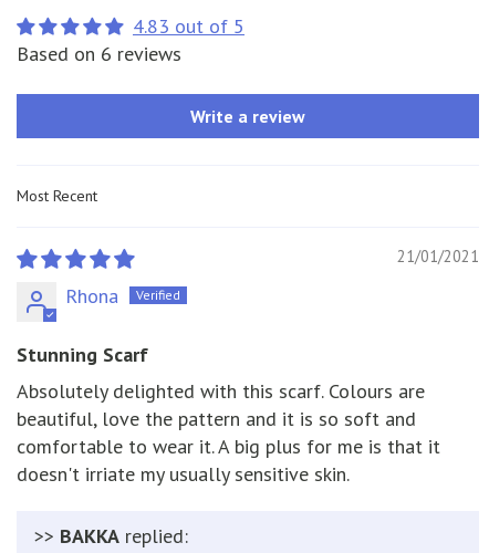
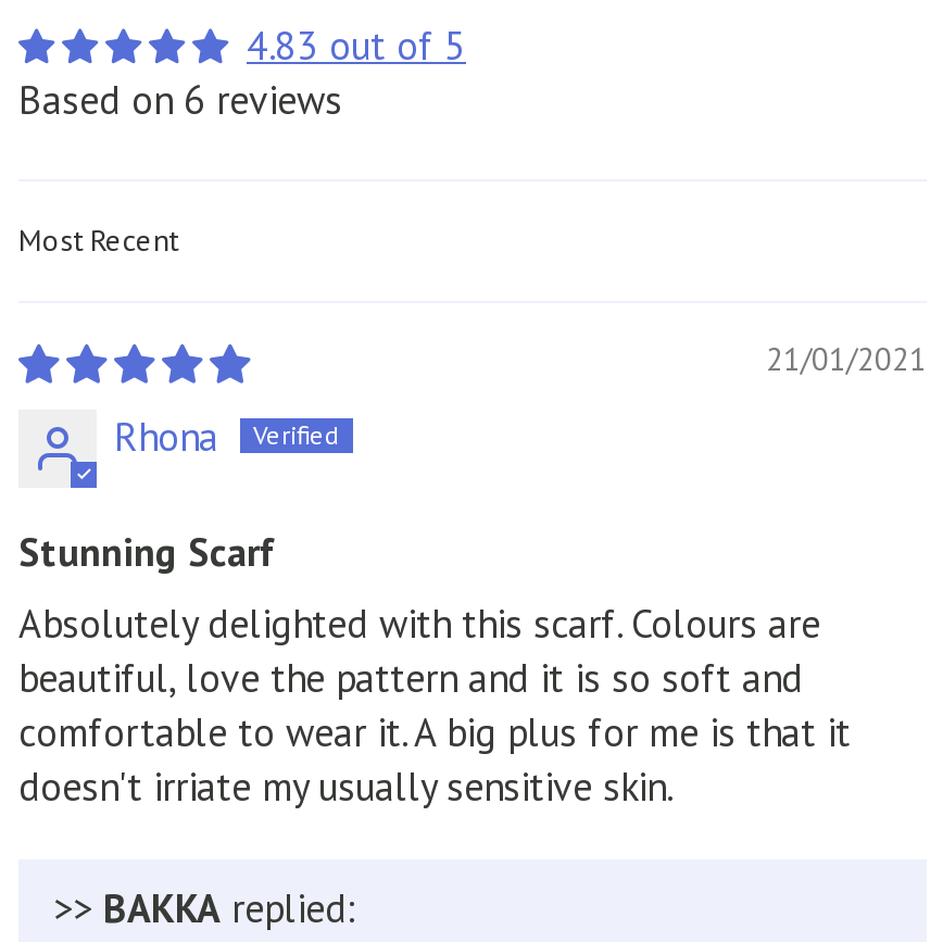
[190,105,305,127] Write a review -> none

